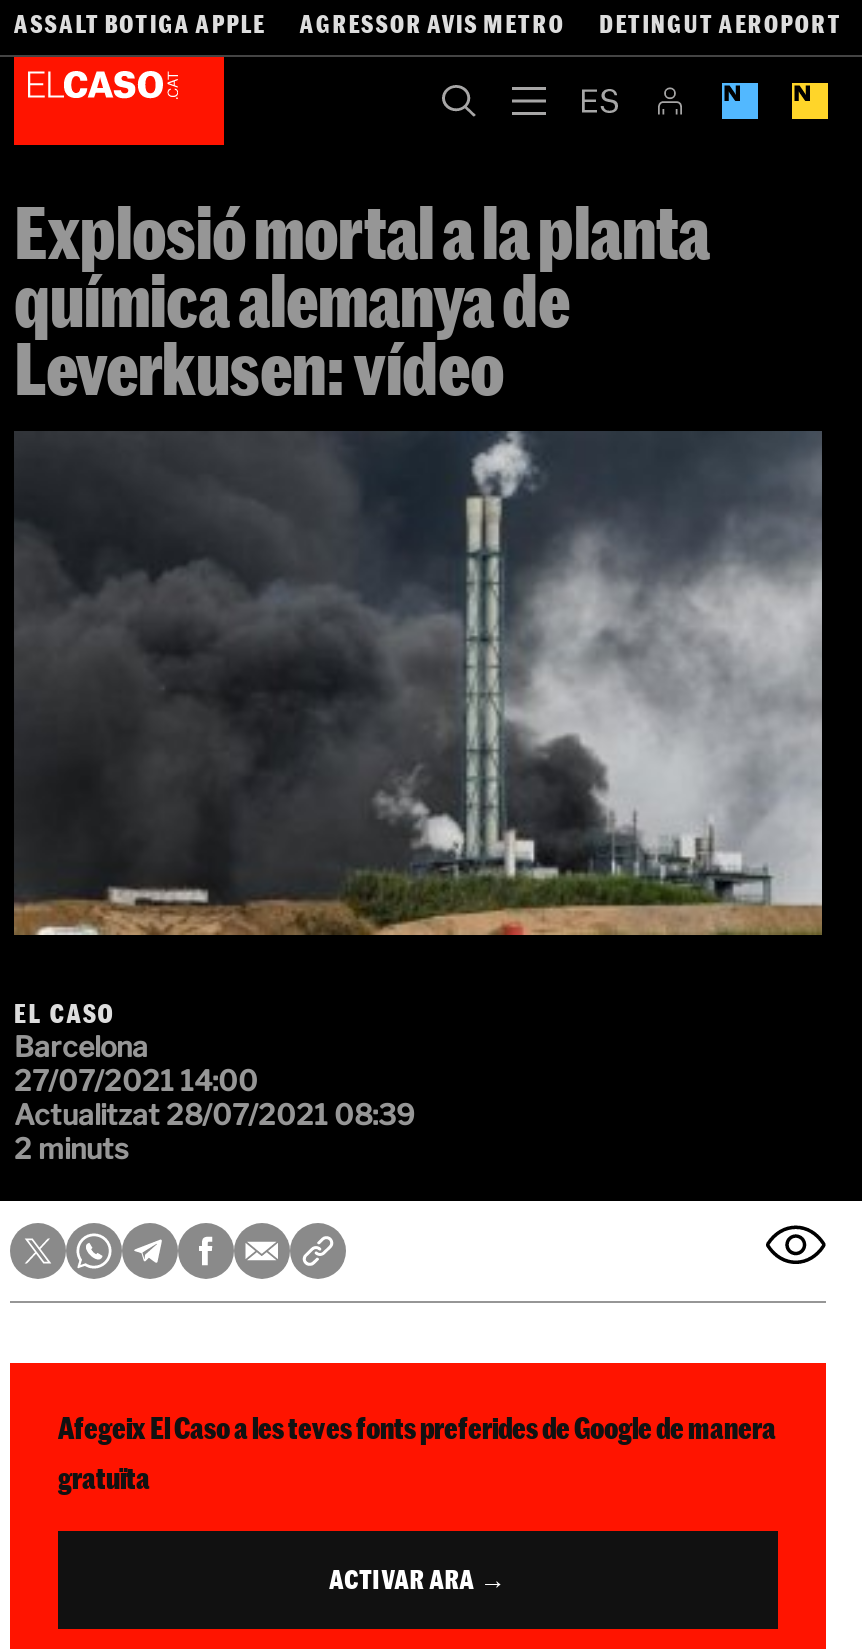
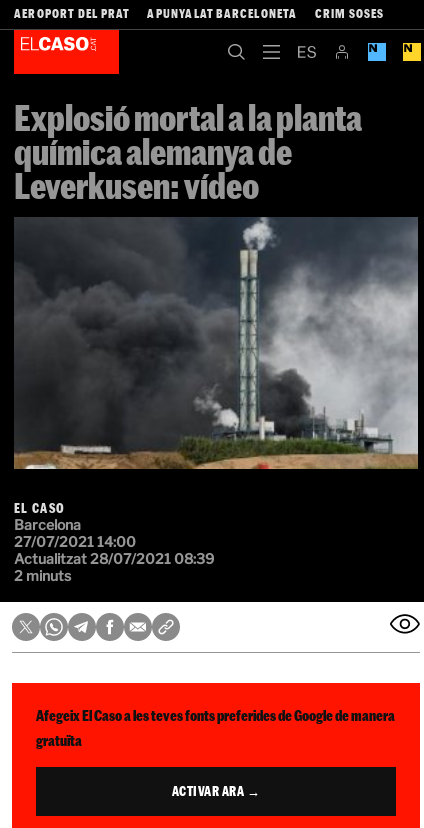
[14,9,842,37] ASSALT BOTIGA APPLE | AGRESSOR AVIS METRO | DETINGUT AEROPORT -> [14,6,385,20] AEROPORT DEL PRAT | APUNYALAT BARCELONETA | CRIM SOSES

